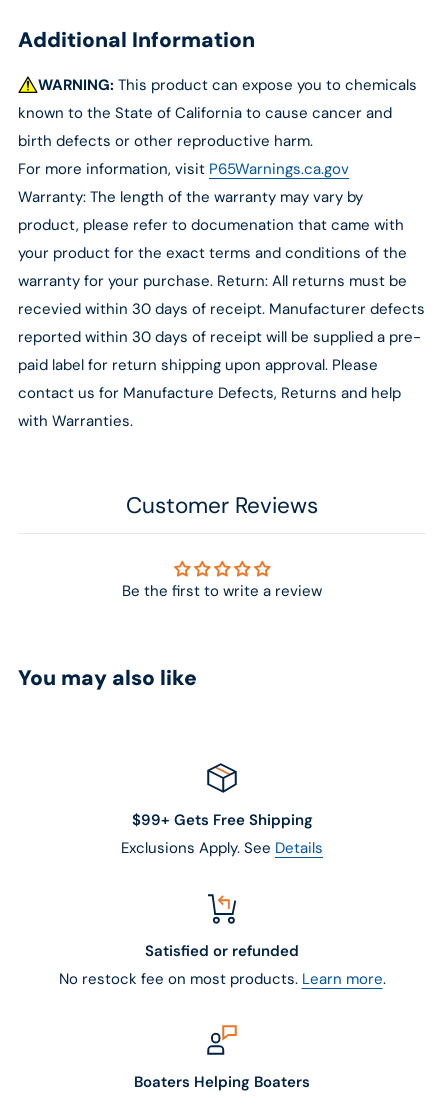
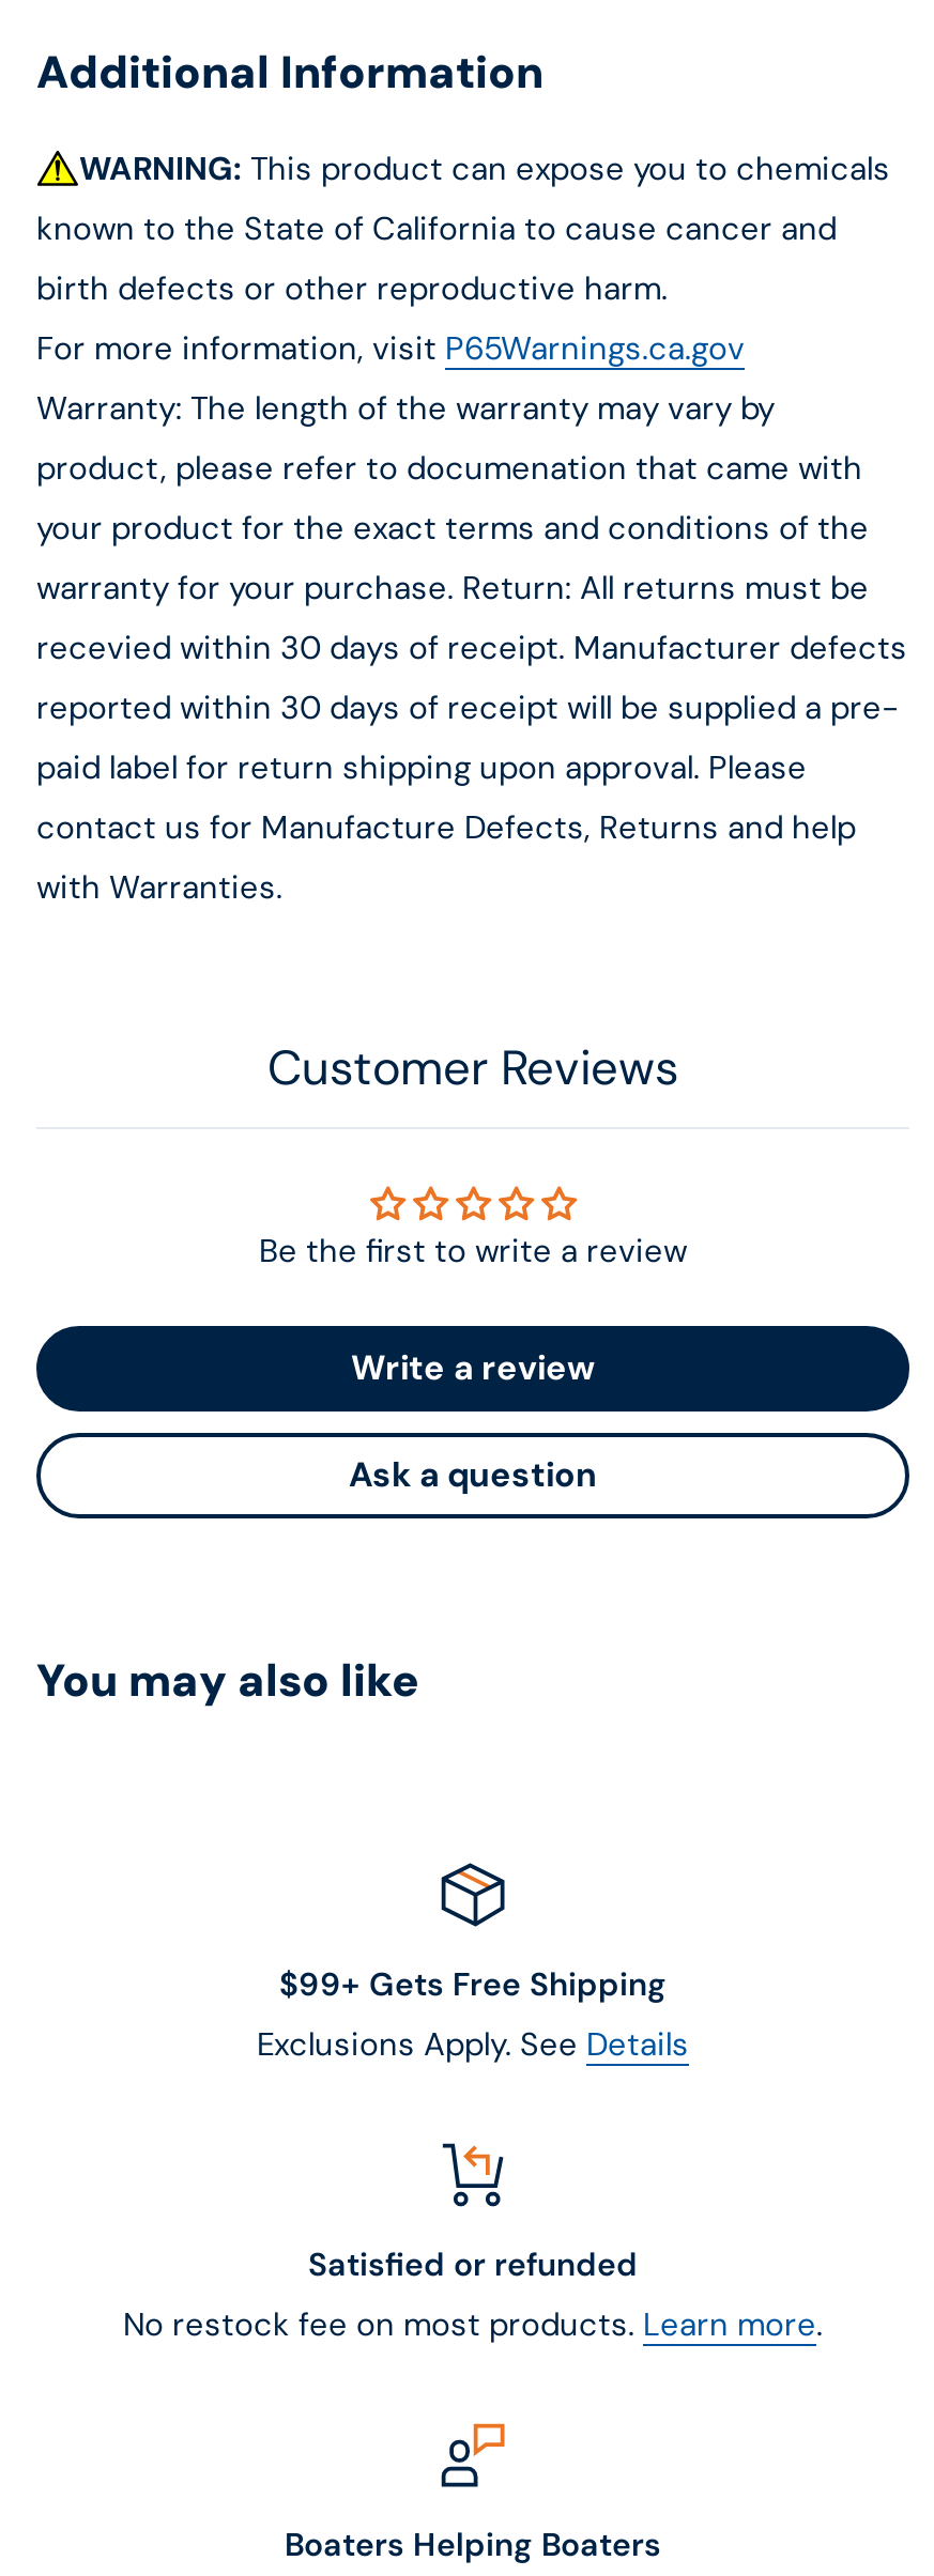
none -> [349,1345,597,1497] Write a review | Ask a question

